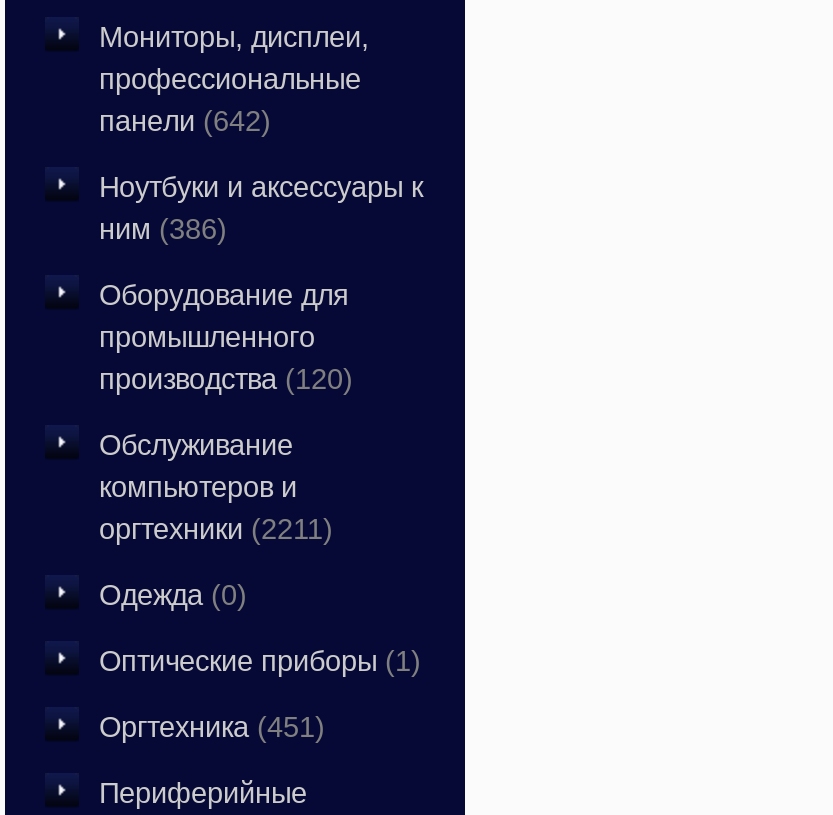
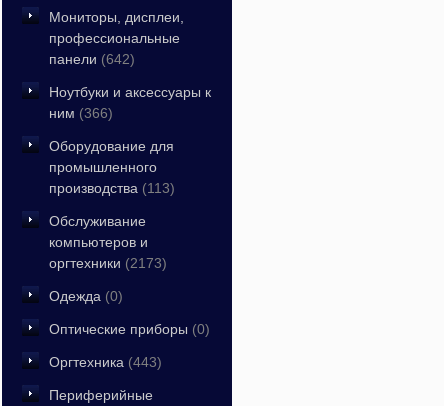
[99,213,227,245] ним (386) -> [49,105,113,121] ним (366)
[99,363,353,395] производства (120) -> [49,180,175,196] производства (113)
[99,513,333,545] оргтехники (2211) -> [49,255,167,271] оргтехники (2173)
[99,645,421,677] Оптические приборы (1) -> [49,321,210,337] Оптические приборы (0)
[99,711,325,743] Оргтехника (451) -> [49,354,162,370] Оргтехника (443)

